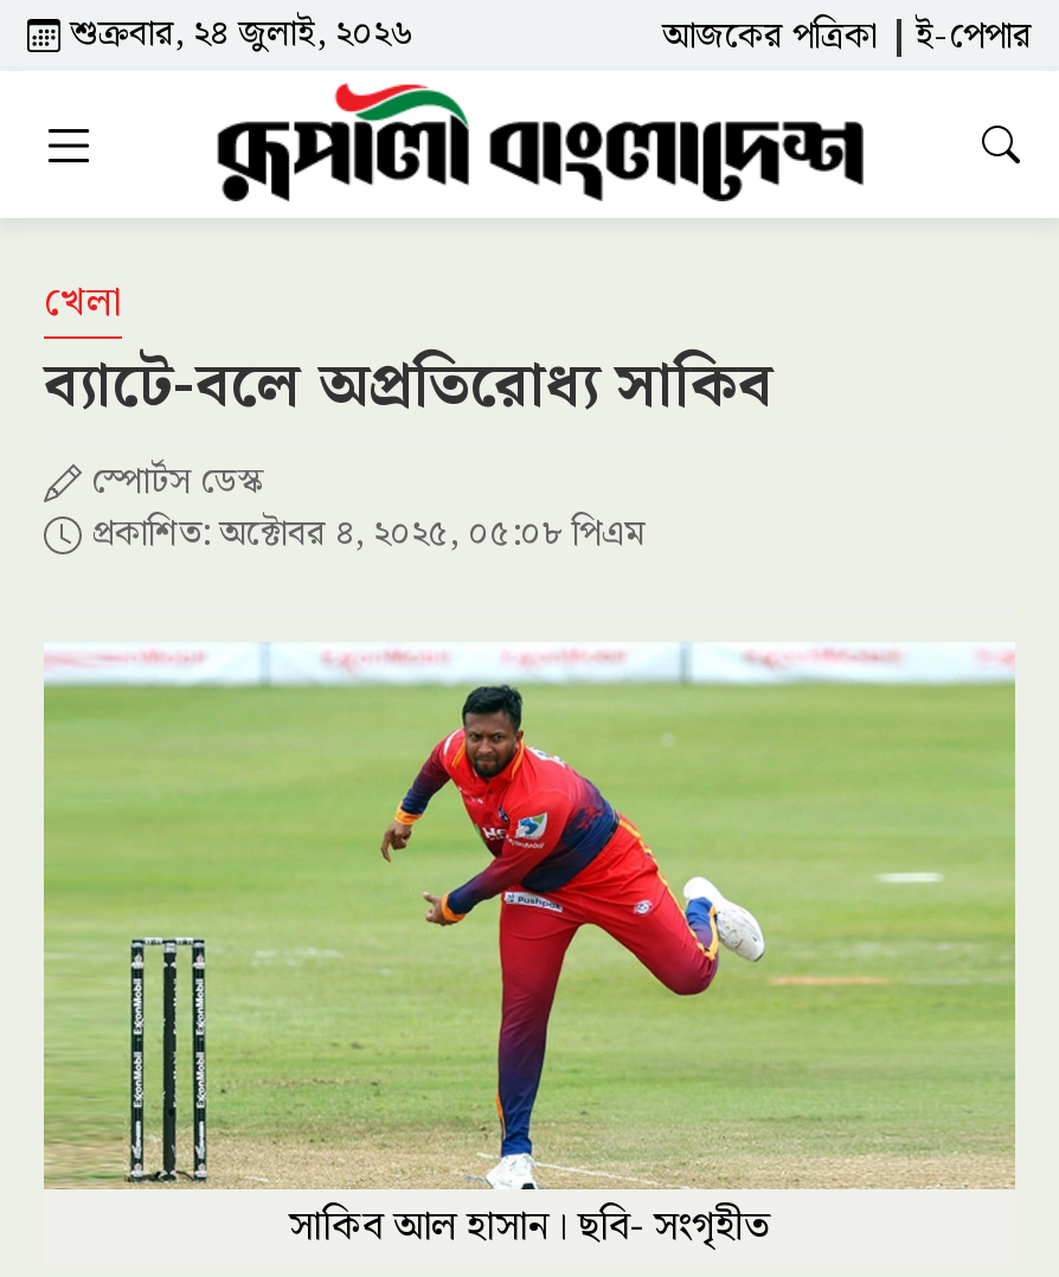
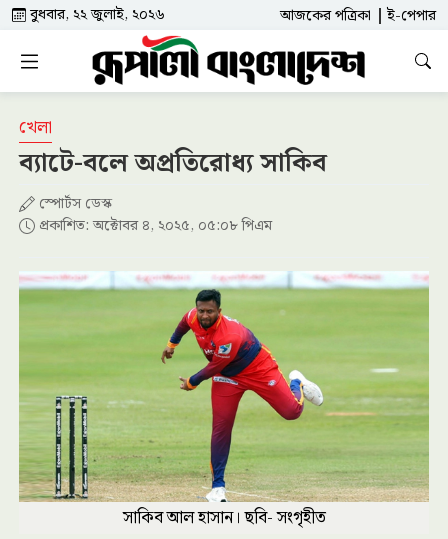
[60,7,413,64] শুক্রবার, ২৪ জুলাই, ২০২৬ -> [26,3,165,27] বুধবার, ২২ জুলাই, ২০২৬

